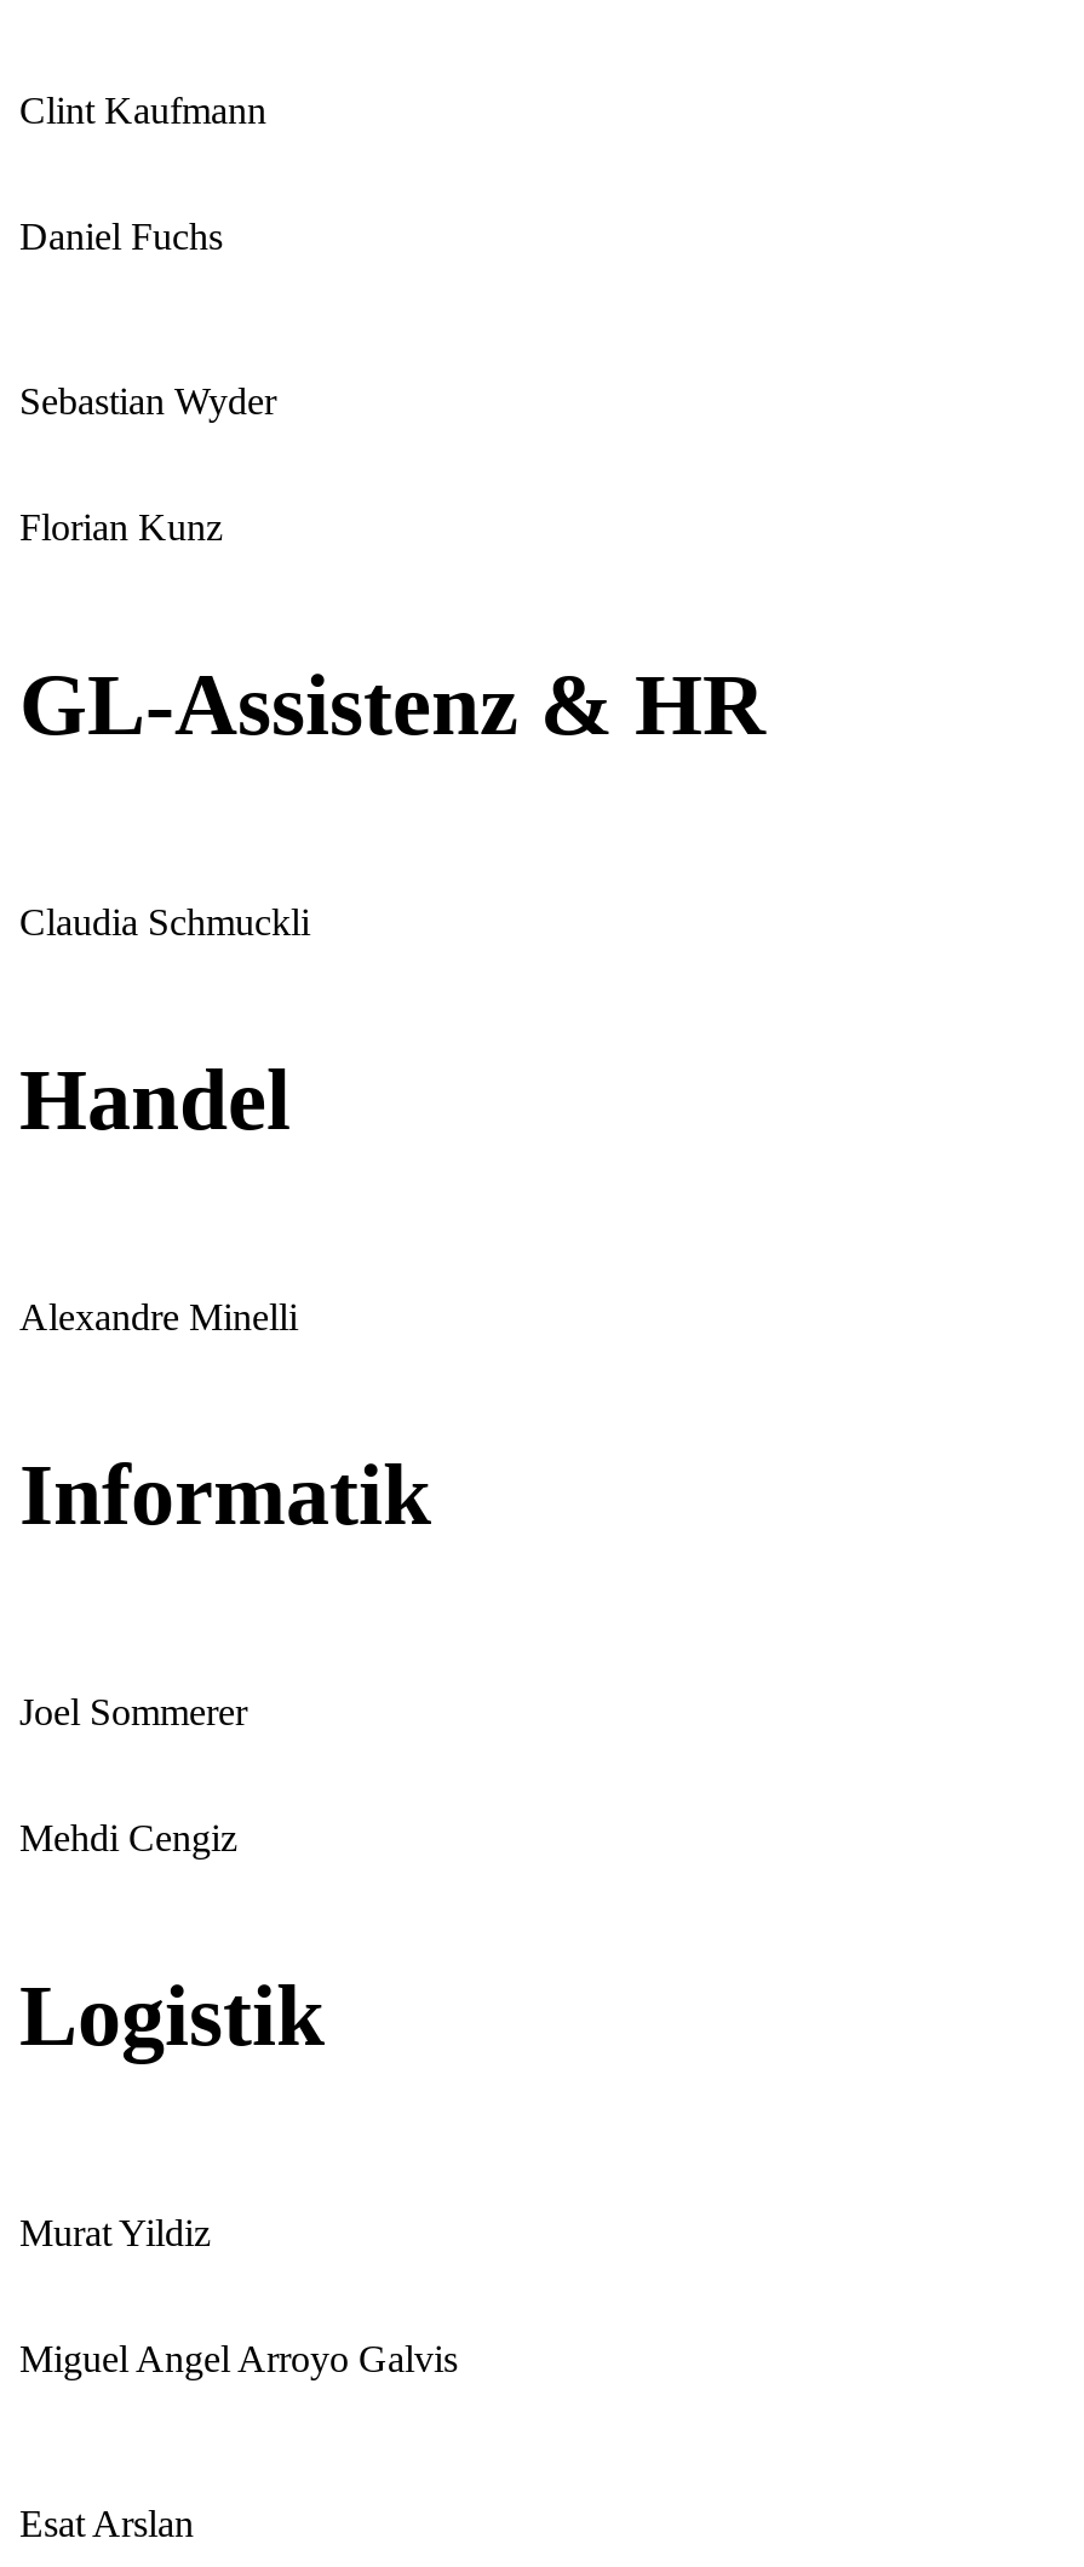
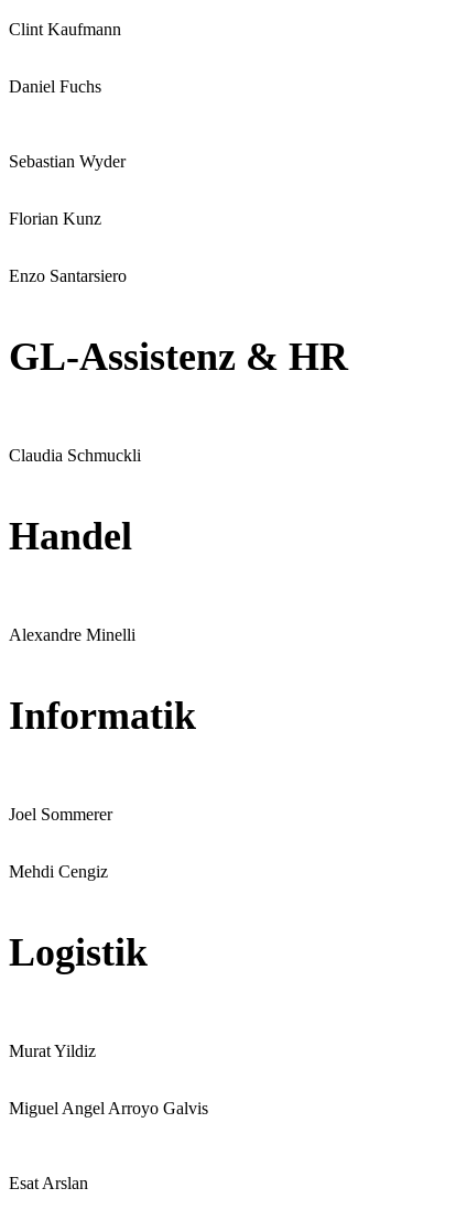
none -> [9,267,127,285] Enzo Santarsiero

